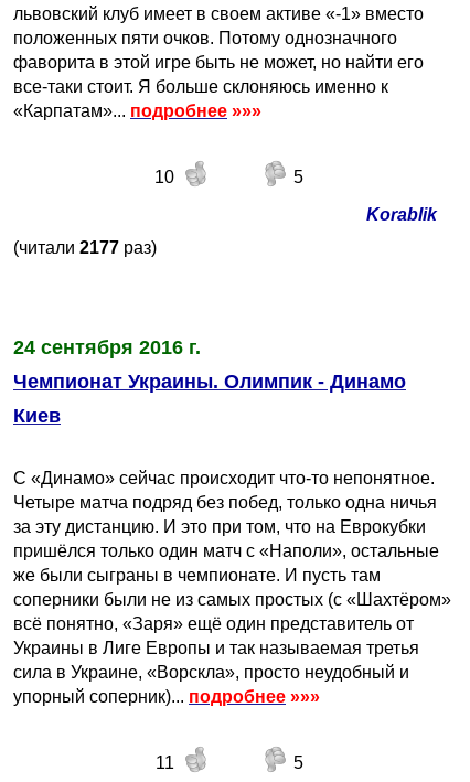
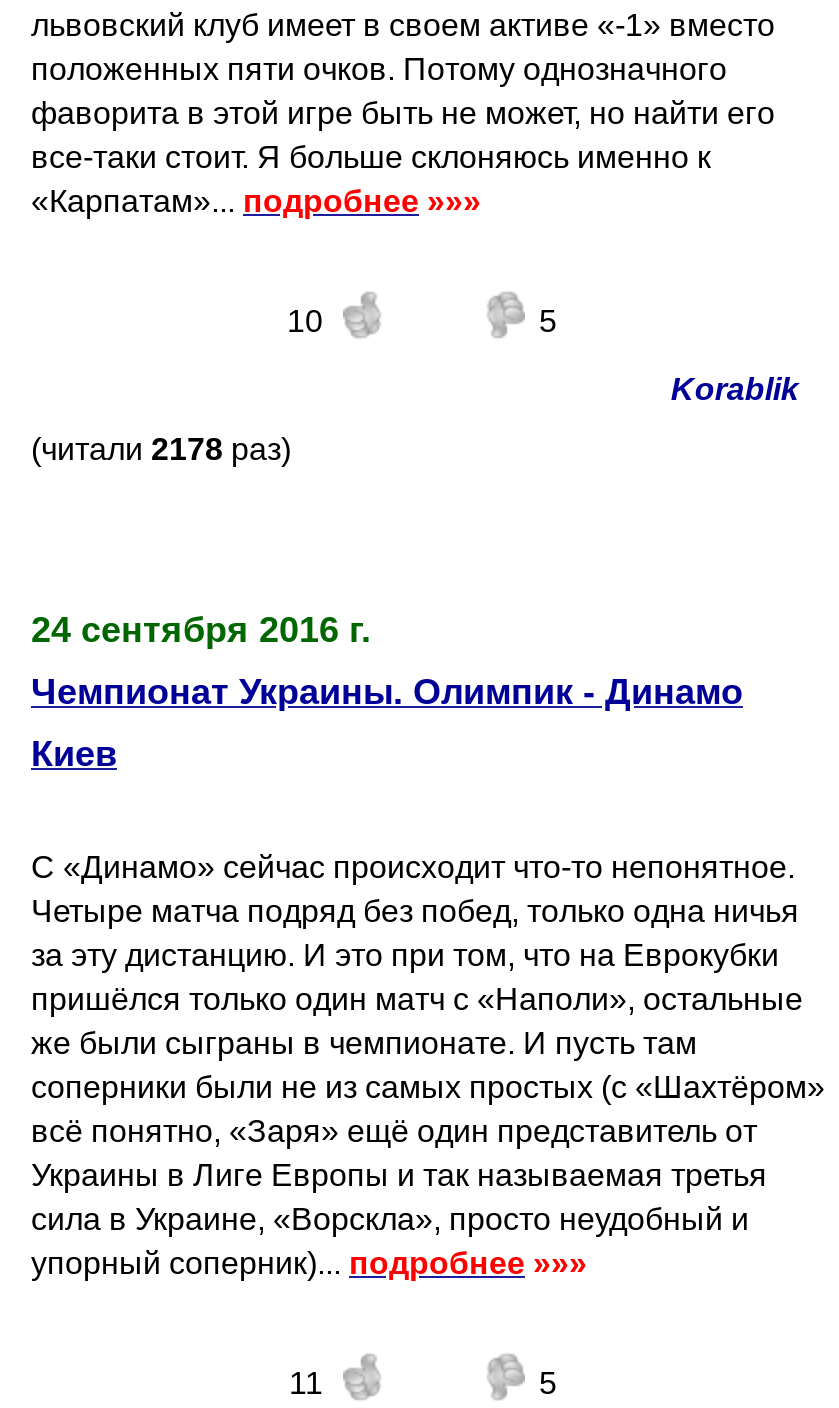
[13,238,157,257] (читали 2177 раз) -> [31,432,291,466] (читали 2178 раз)

